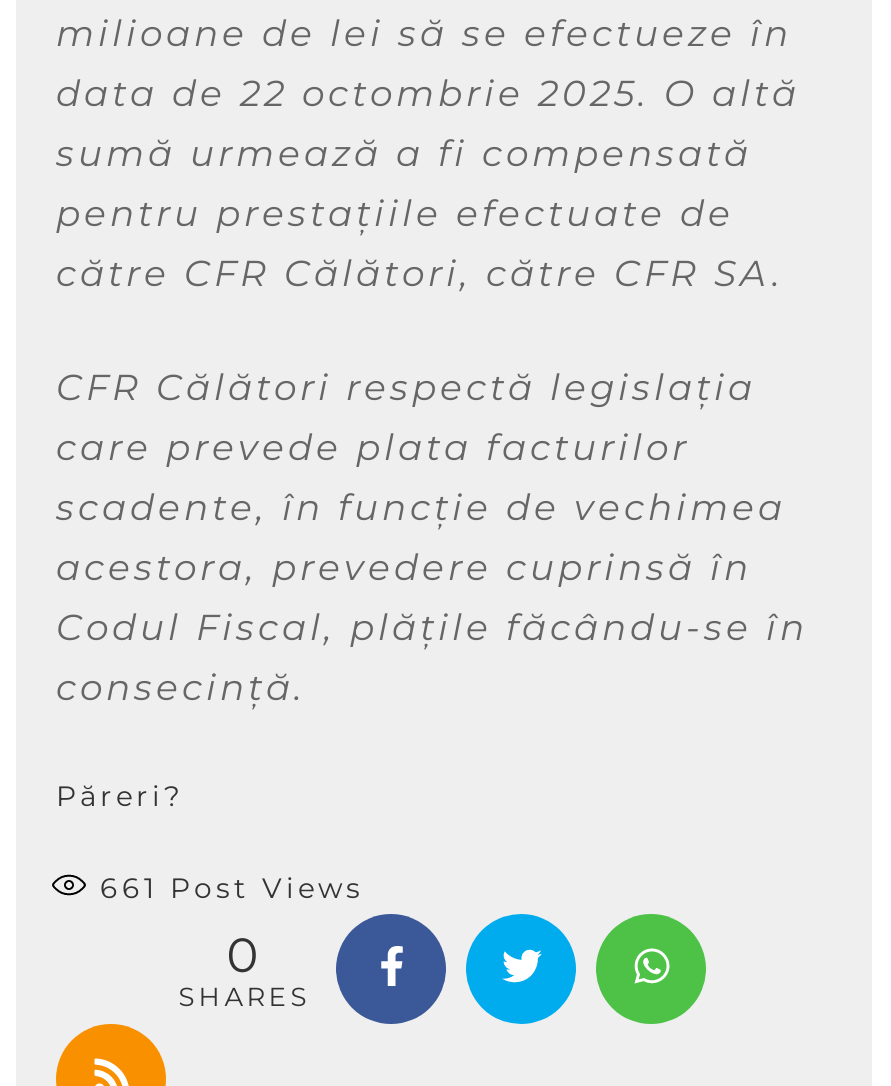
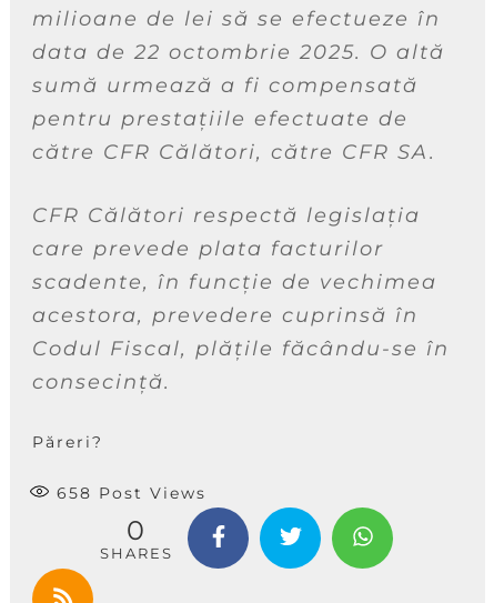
[100,870,364,906] 661 Post Views -> [57,483,206,503] 658 Post Views

